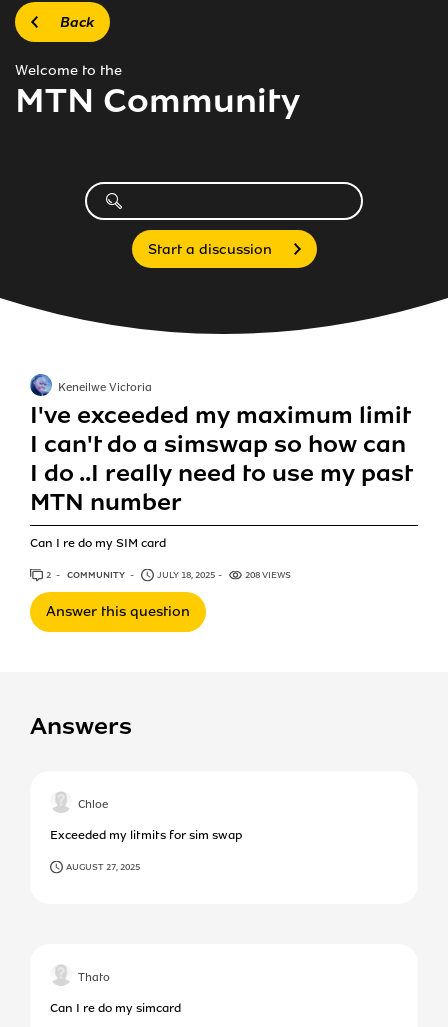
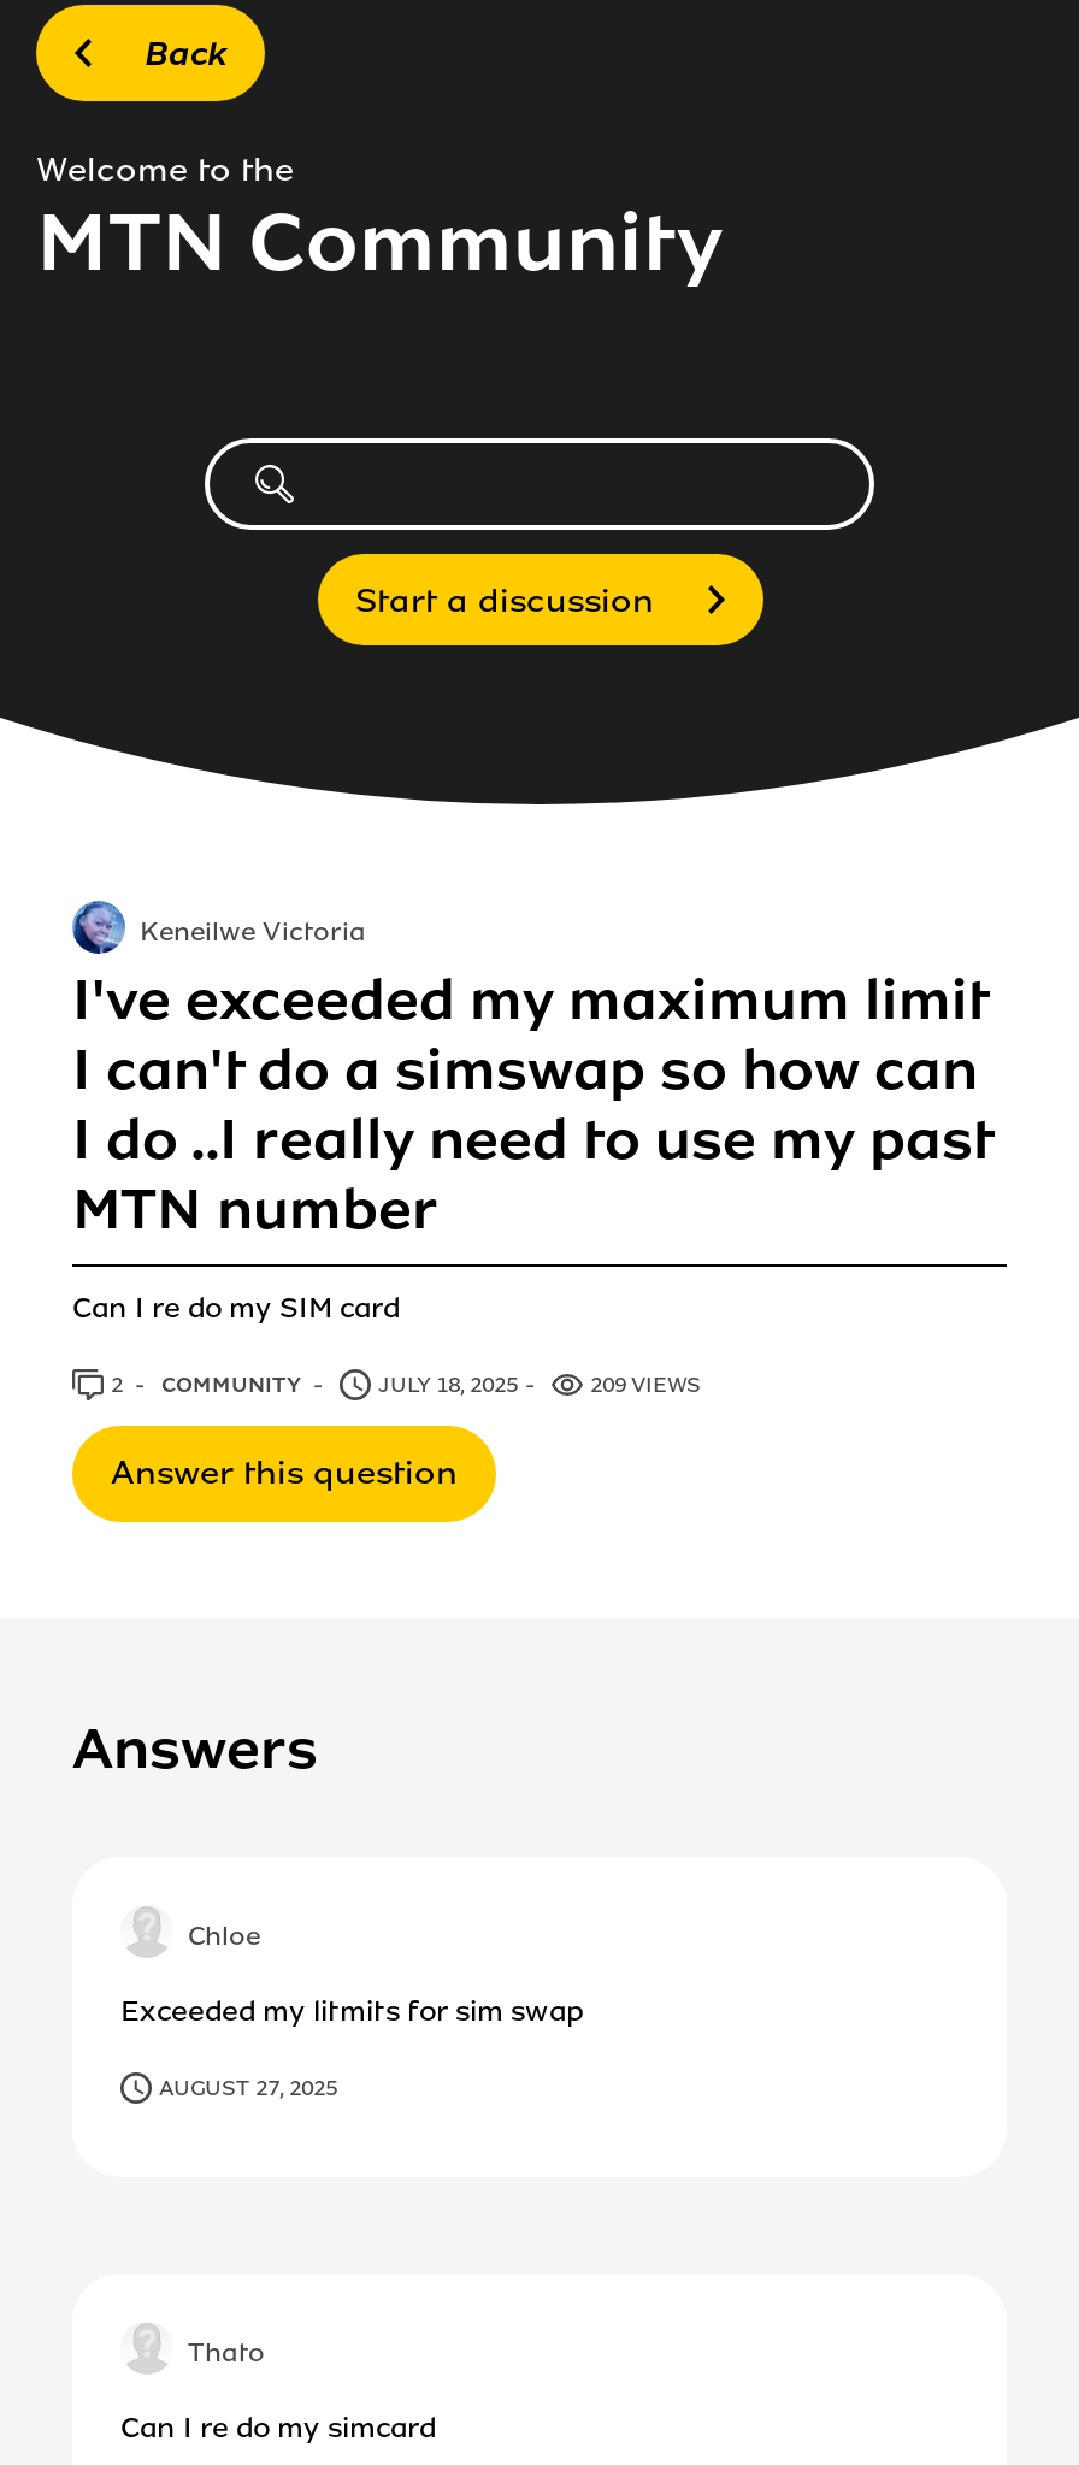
[245,569,291,581] 208 VIEWS -> [590,1370,701,1399] 209 VIEWS

